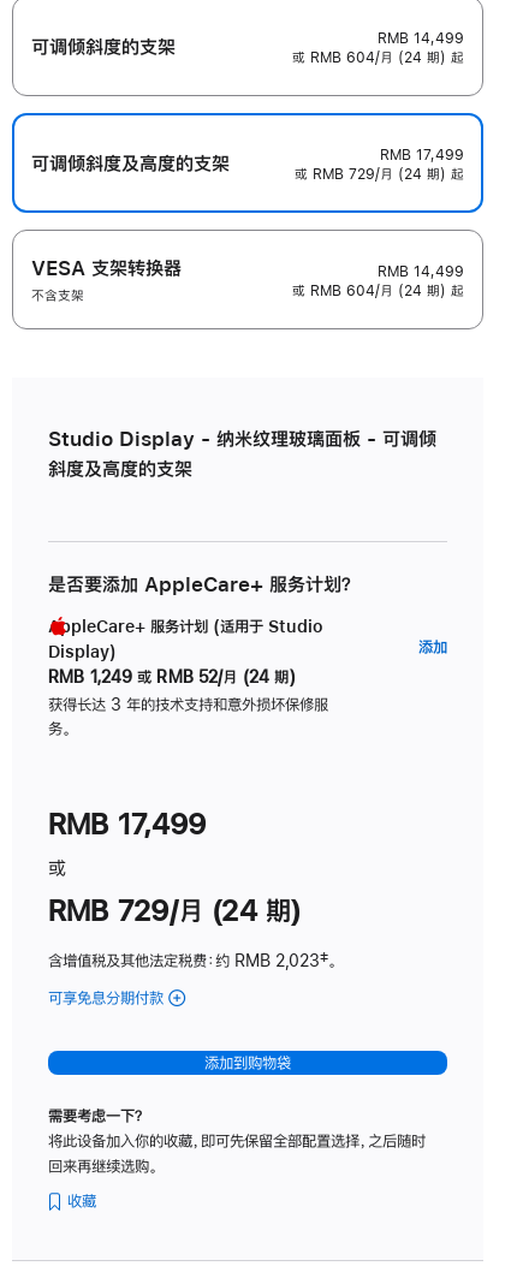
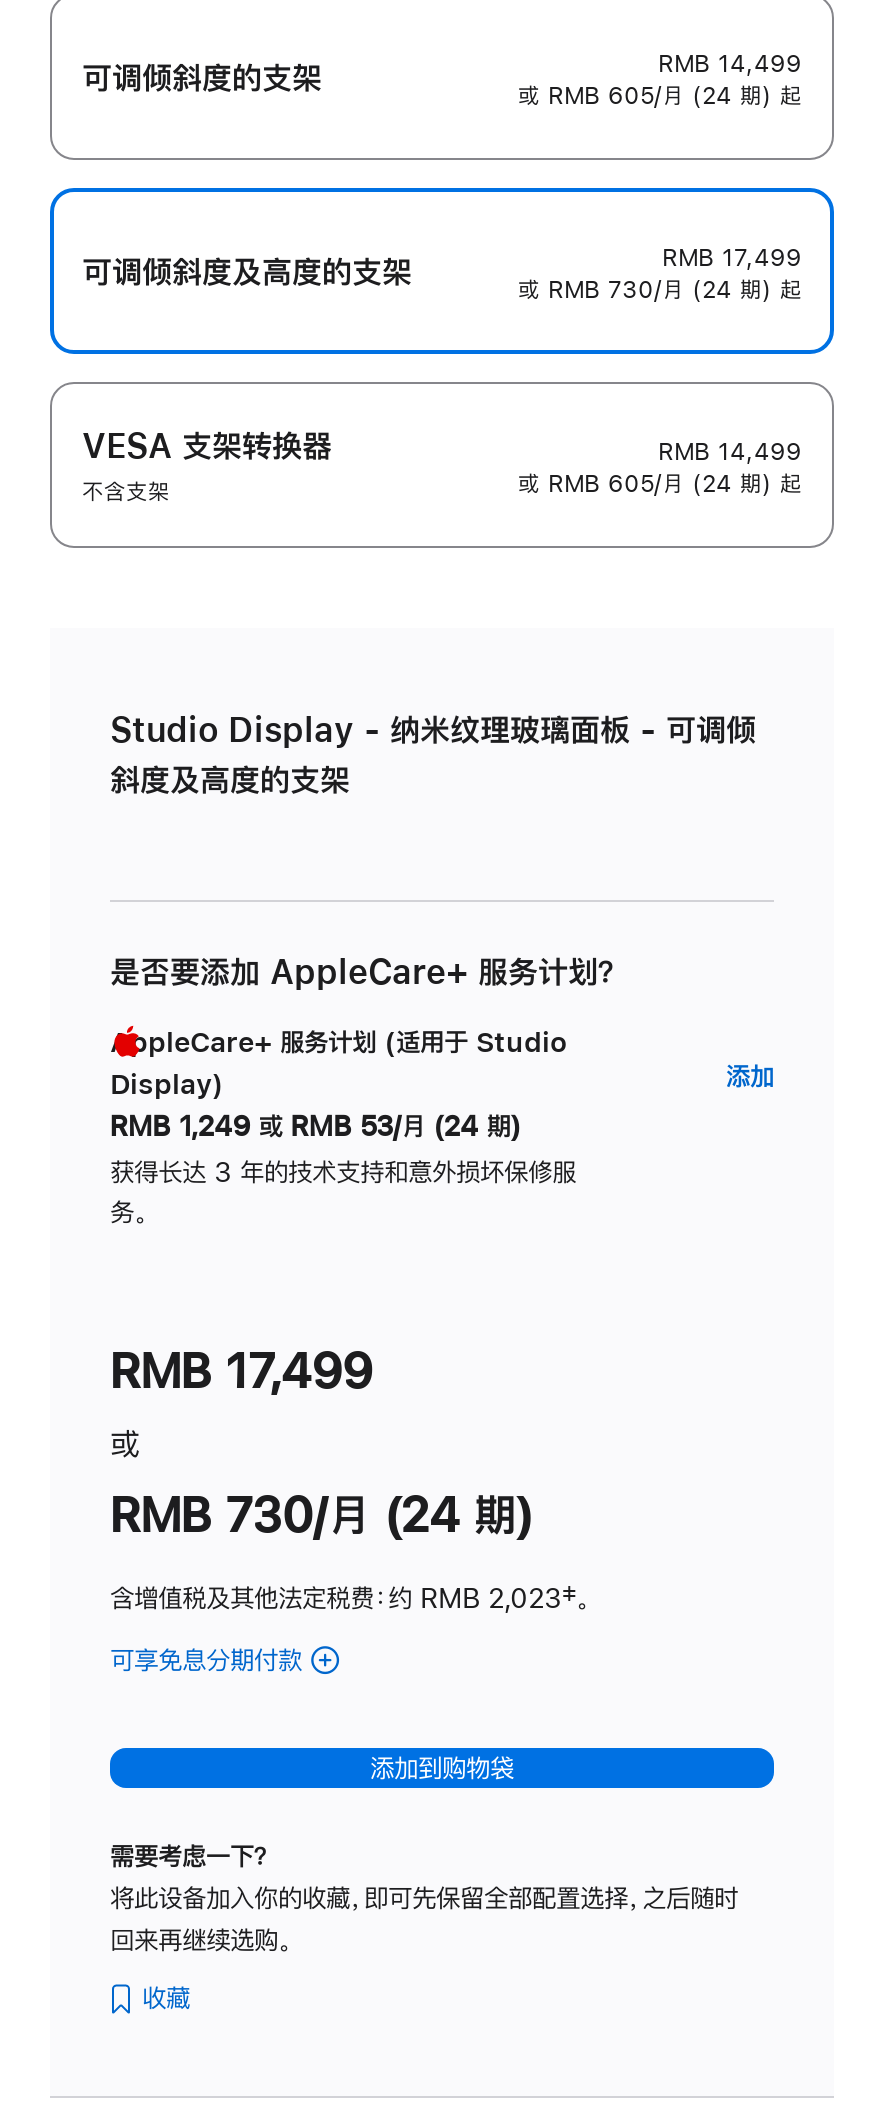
[292,51,464,65] 或 RMB 604/月 (24 期) 起 -> [518,84,802,108] 或 RMB 605/月 (24 期) 起
[295,167,464,182] 或 RMB 729/月 (24 期) 起 -> [518,278,802,302] 或 RMB 730/月 (24 期) 起
[292,284,464,298] 或 RMB 604/月 (24 期) 起 -> [518,472,802,496] 或 RMB 605/月 (24 期) 起
[48,669,295,686] RMB 1,249 或 RMB 52/月 (24 期) -> [110,1113,521,1141] RMB 1,249 或 RMB 53/月 (24 期)
[48,896,301,925] RMB 729/月 (24 期) -> [110,1491,533,1539] RMB 730/月 (24 期)

